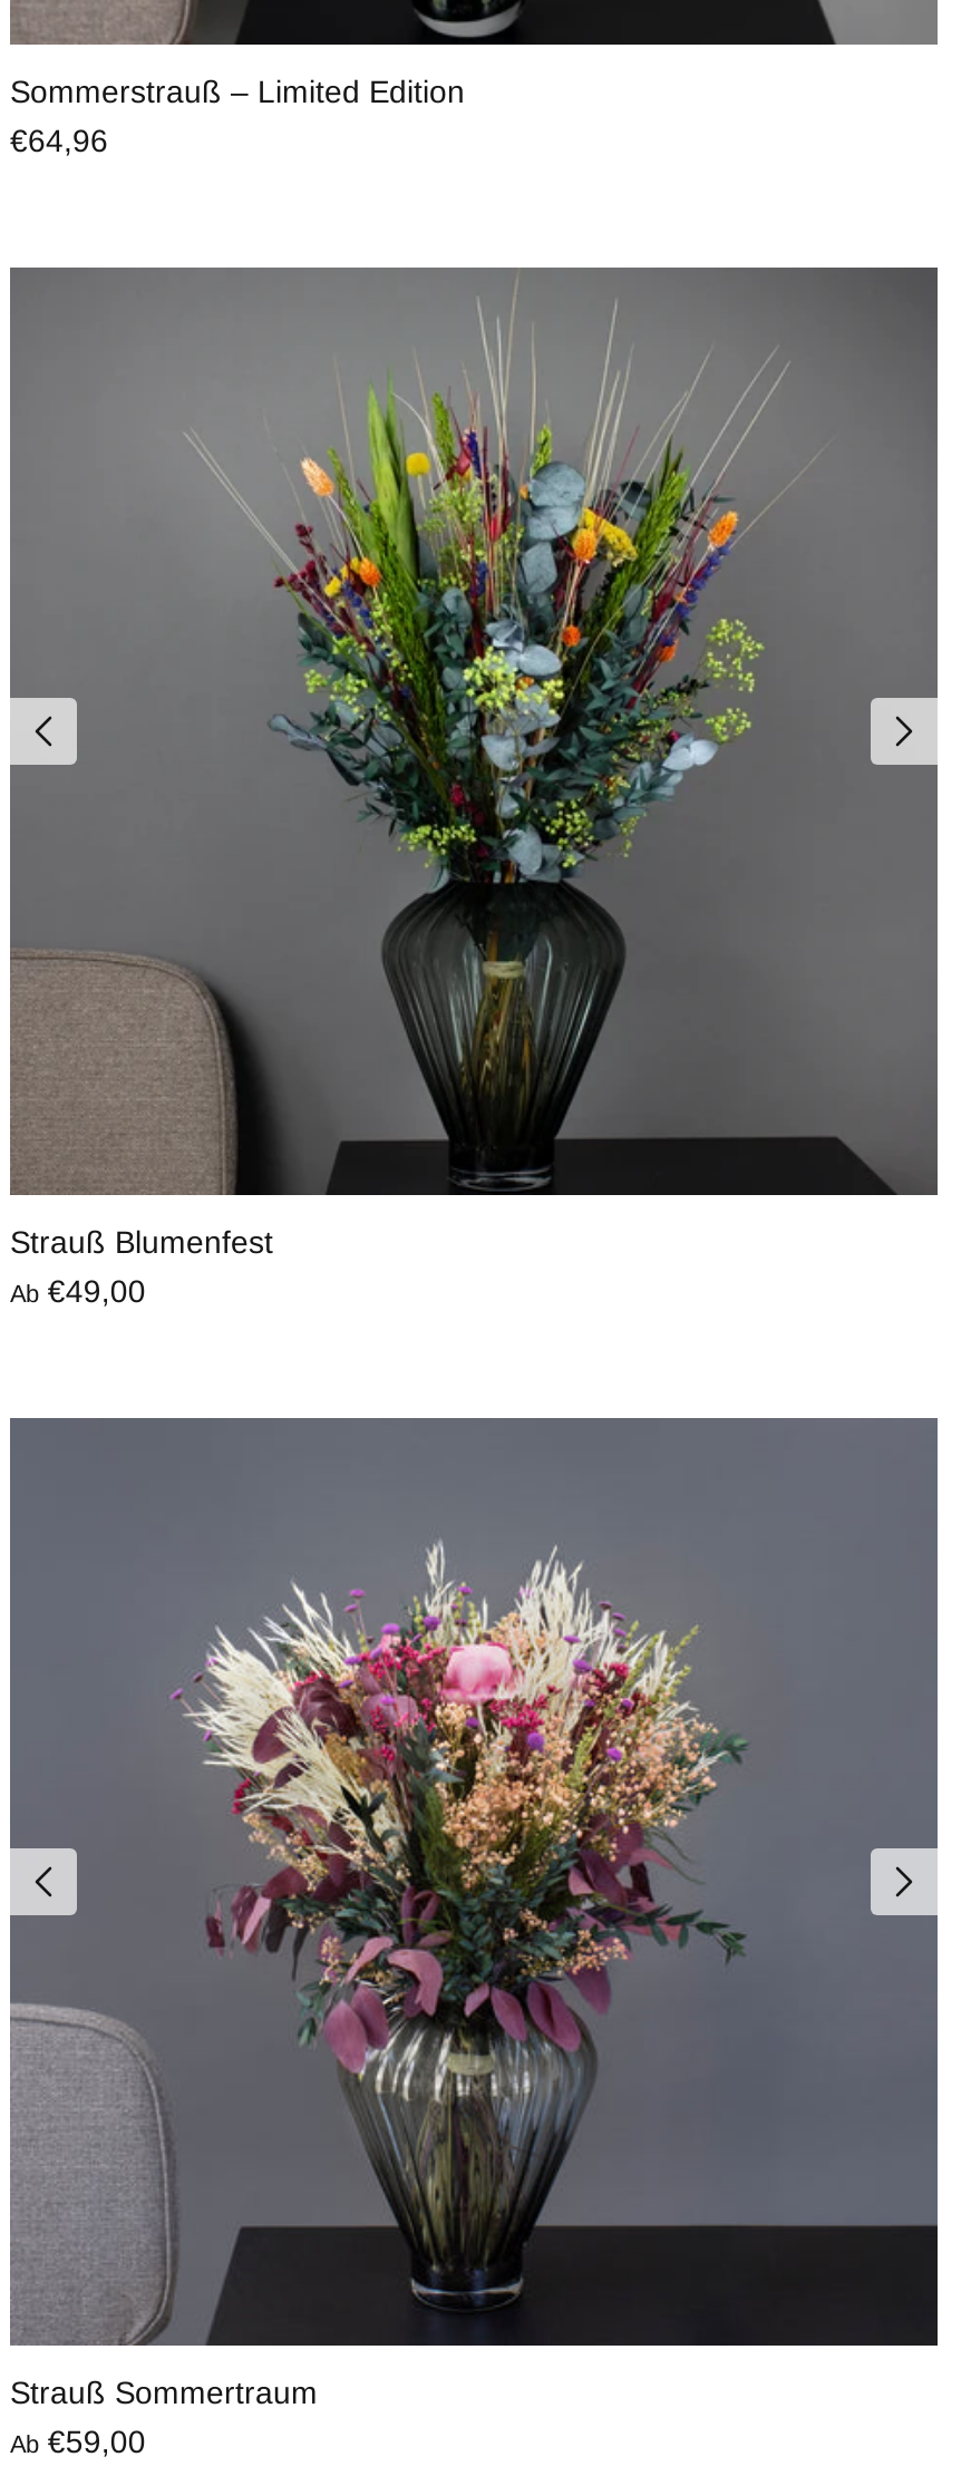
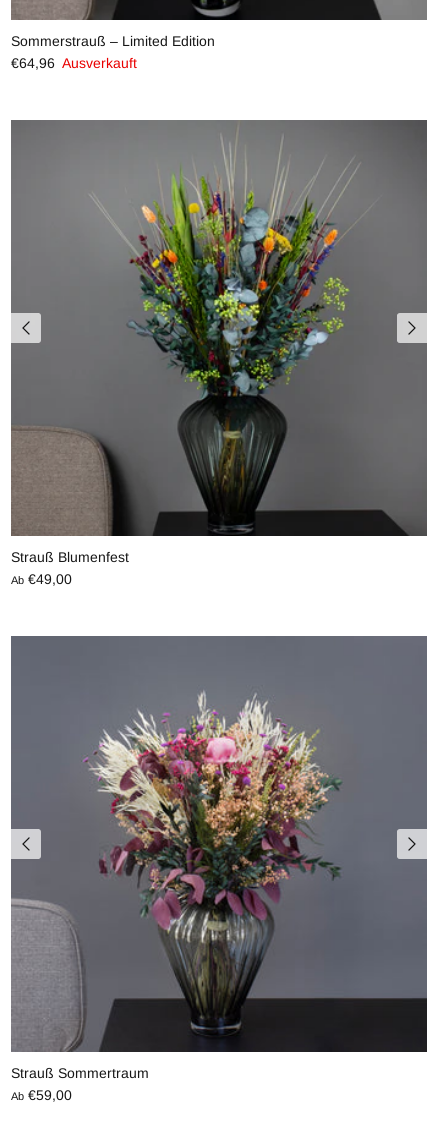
[10,122,108,158] €64,96 -> [11,55,137,71] €64,96 Ausverkauft

